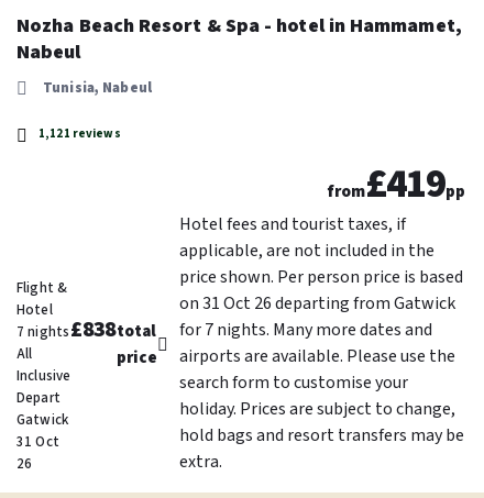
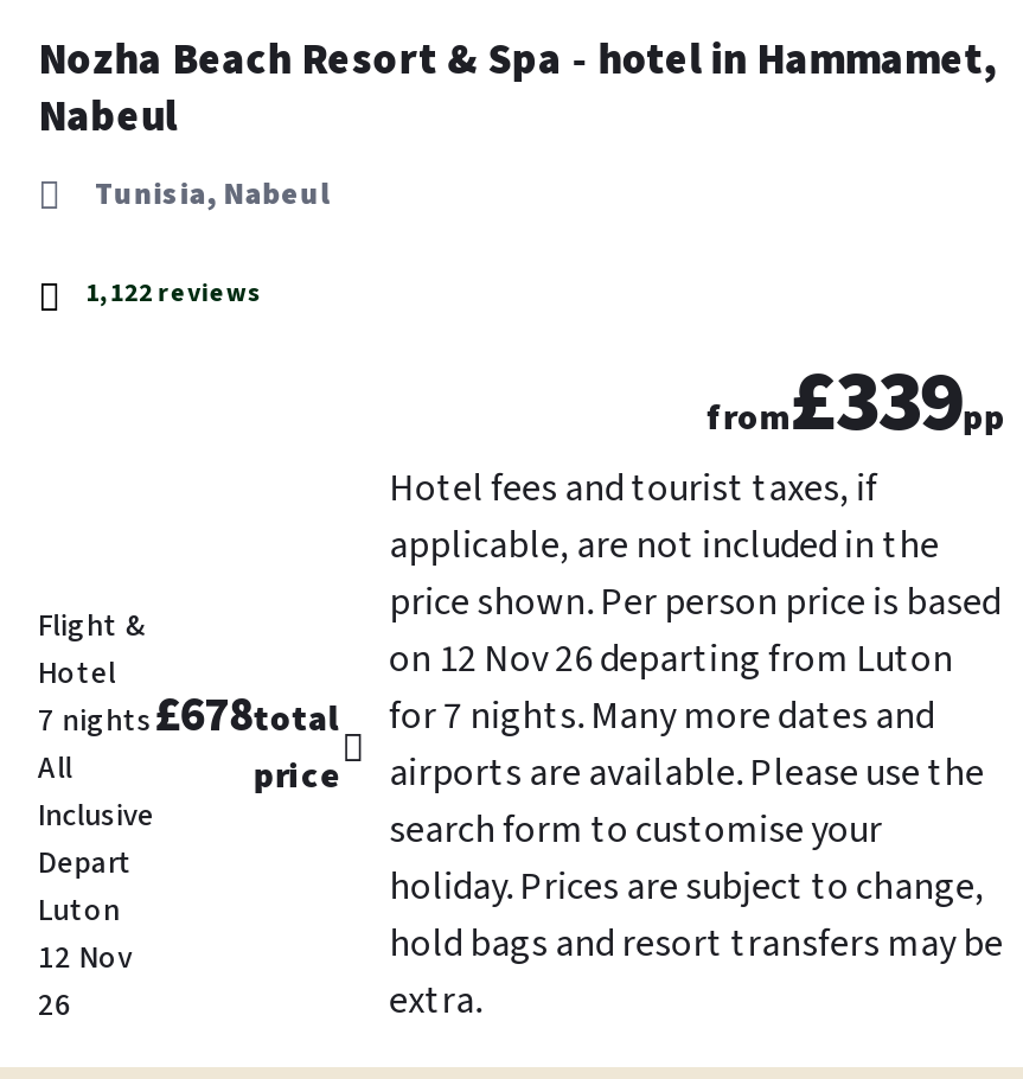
[38,125,121,142] 1,121 reviews -> [85,275,262,311] 1,122 reviews
[326,156,465,212] from£419pp -> [706,342,1005,463] from£339pp
[180,291,456,316] on 31 Oct 26 departing from Gatwick -> [389,633,954,686] on 12 Nov 26 departing from Luton
[16,315,433,345] 7 nights £838total for 7 nights. Many more dates and -> [38,683,935,750] 7 nights £678total for 7 nights. Many more dates and
[16,410,68,452] Gatwick | 31 Oct -> [38,890,132,980] Luton | 12 Nov

